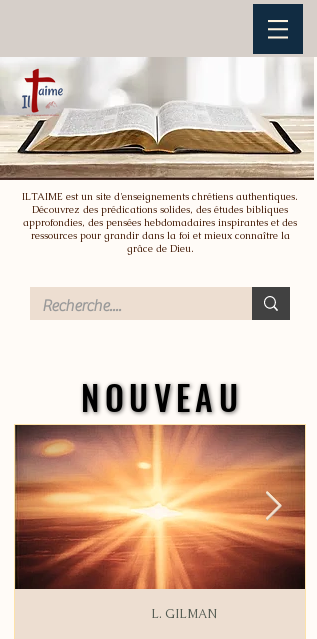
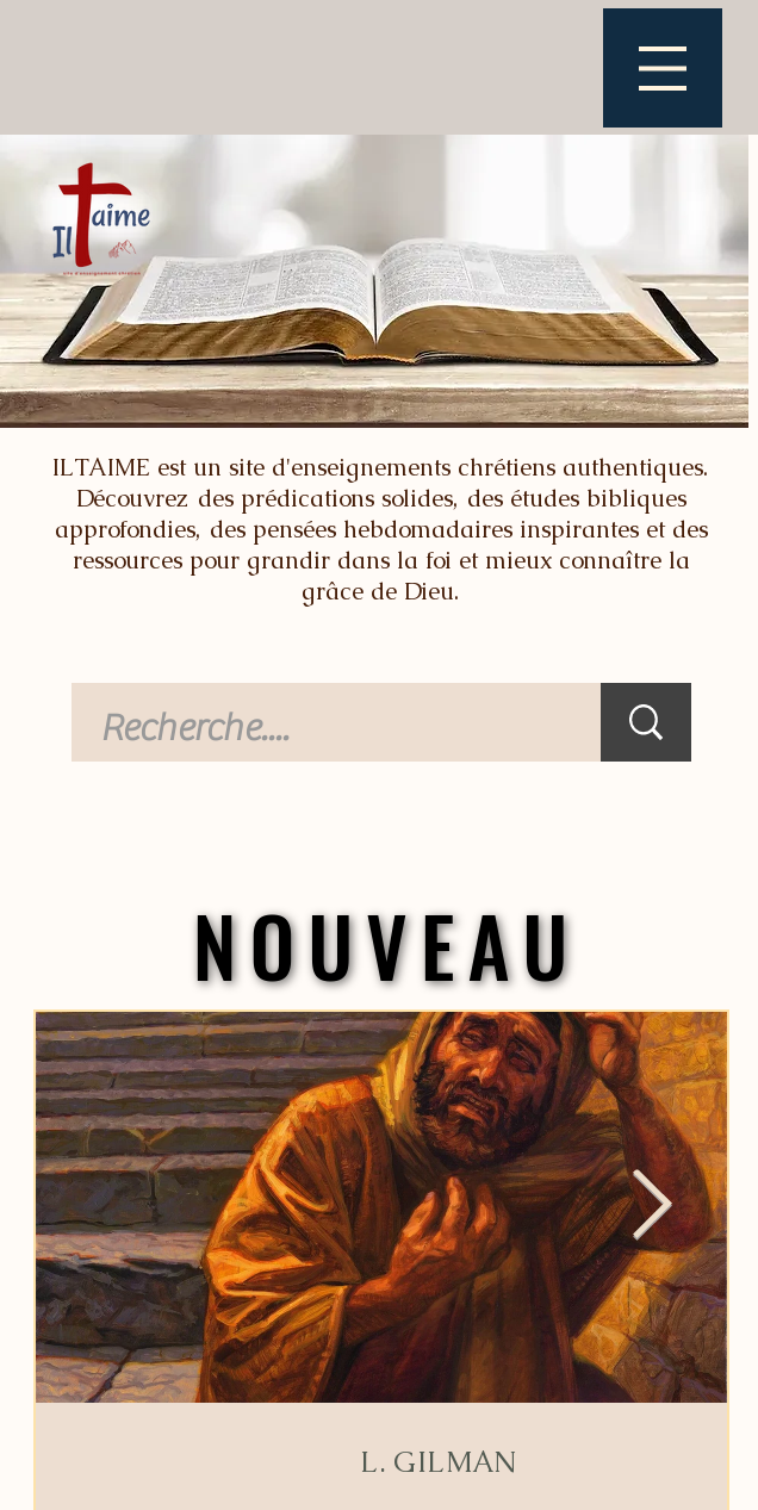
[14,424,306,590] [image] -> [33,1009,729,1405] [image]

